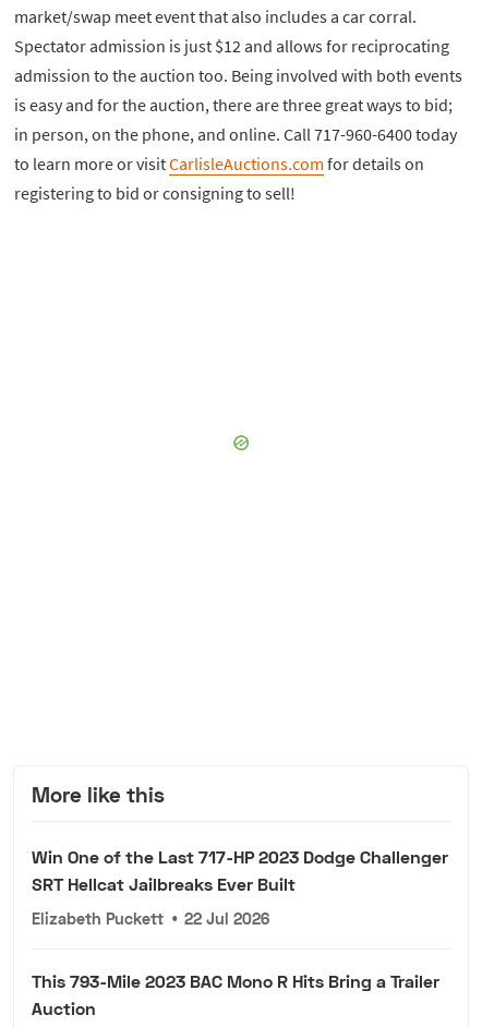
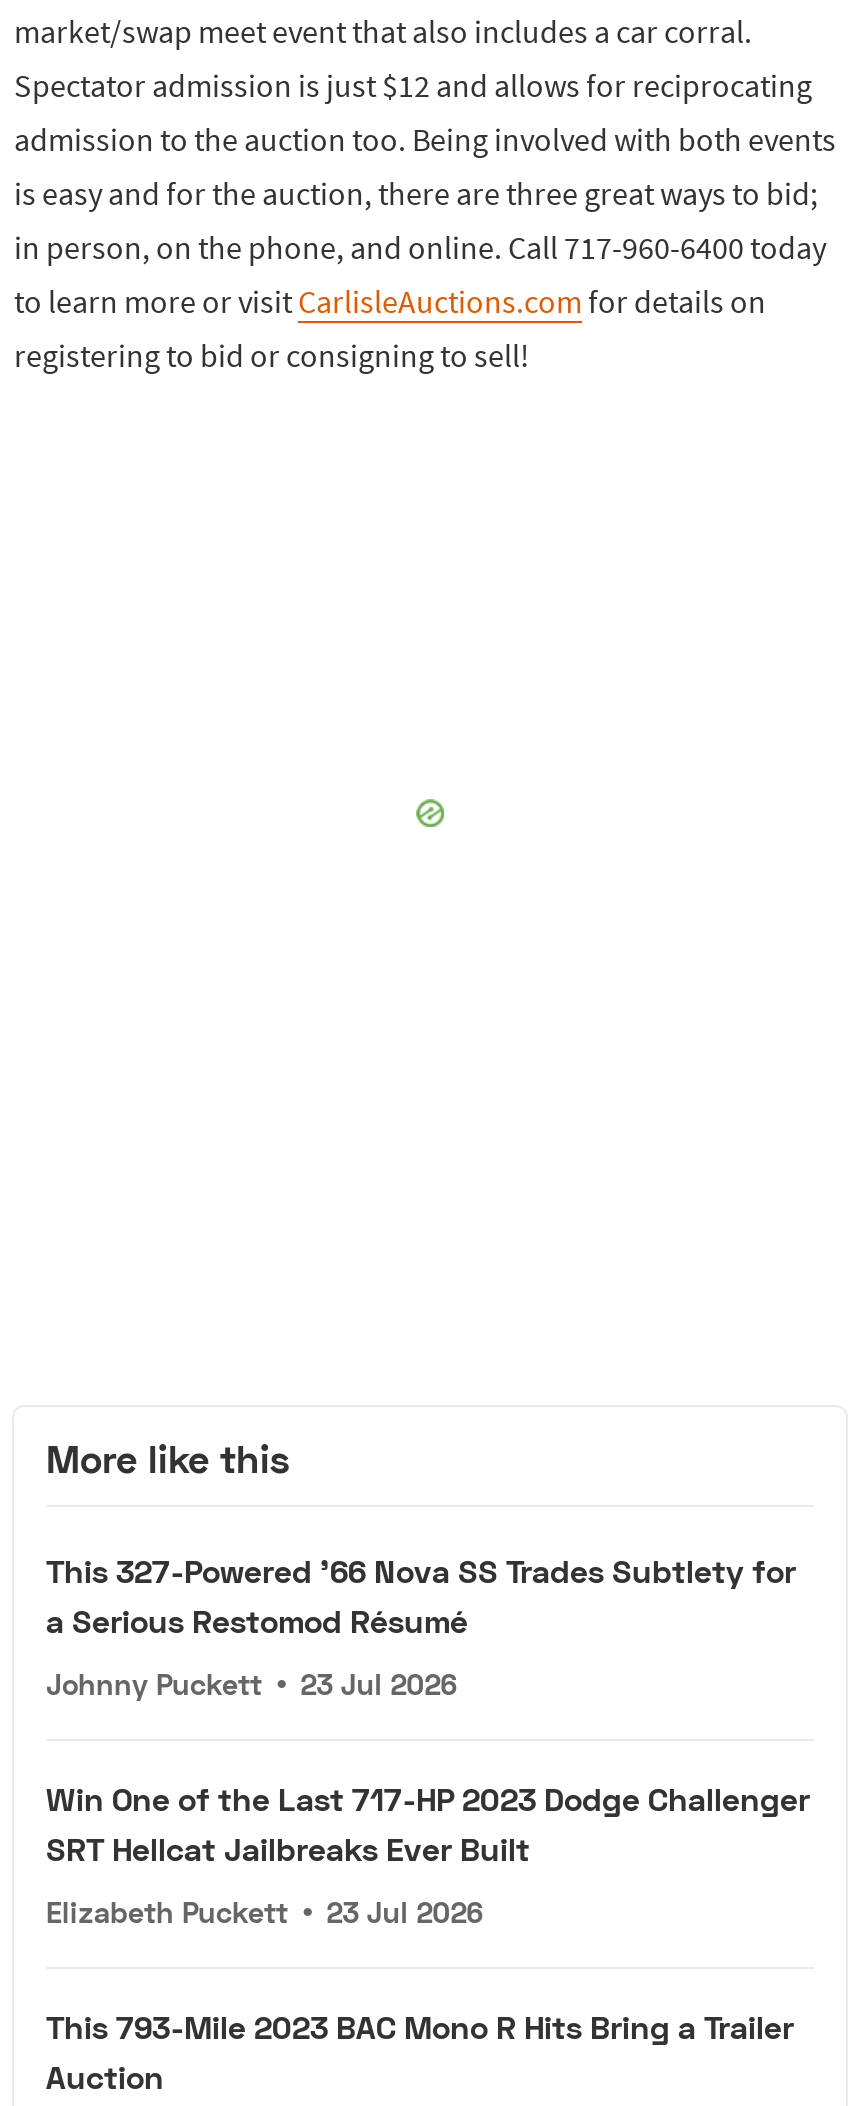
none -> [46,1551,796,1701] This 327-Powered '66 Nova SS Trades Subtlety for | a Serious Restomod Résumé | Johnny Puckett • 23 Jul 2026
[32,909,270,928] Elizabeth Puckett • 22 Jul 2026 -> [46,1895,482,1929] Elizabeth Puckett • 23 Jul 2026

